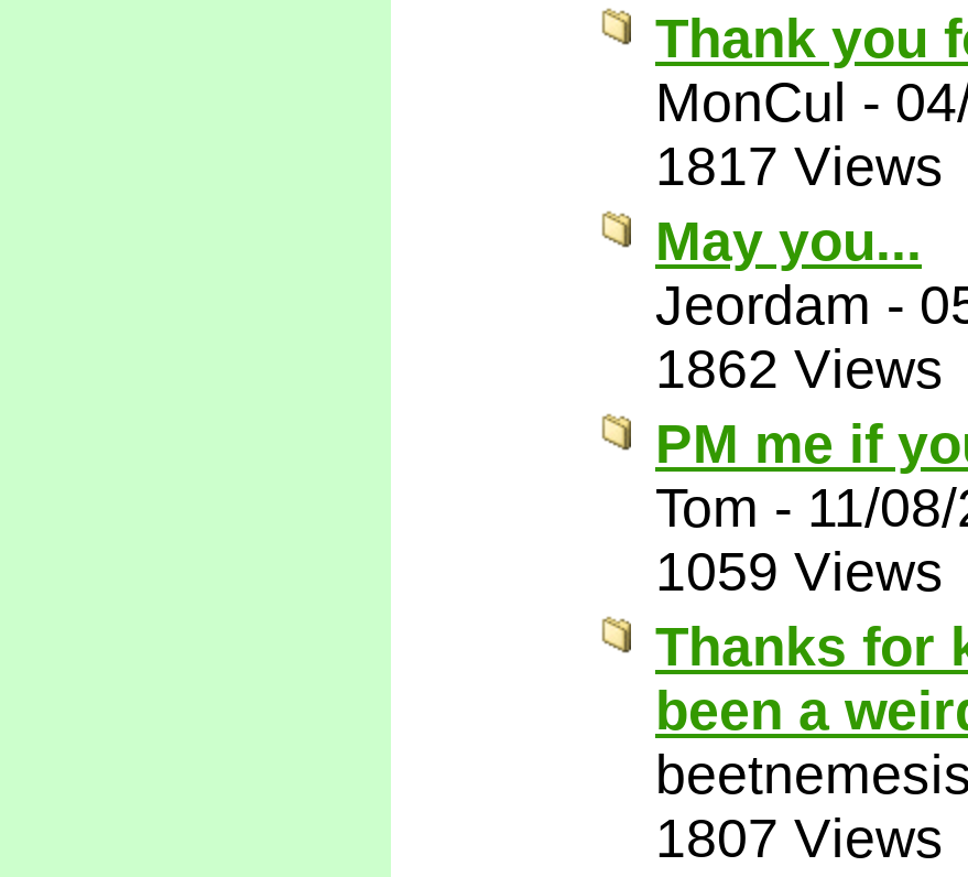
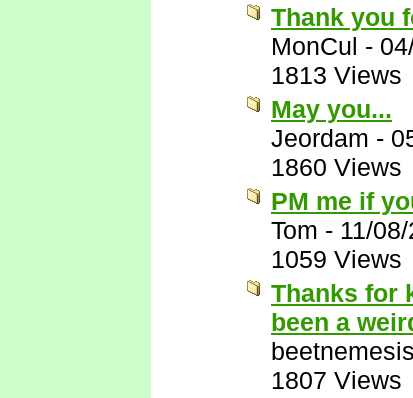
[655,134,944,196] 1817 Views -> [271,61,402,89] 1813 Views
[655,337,944,399] 1862 Views -> [271,153,402,181] 1860 Views

